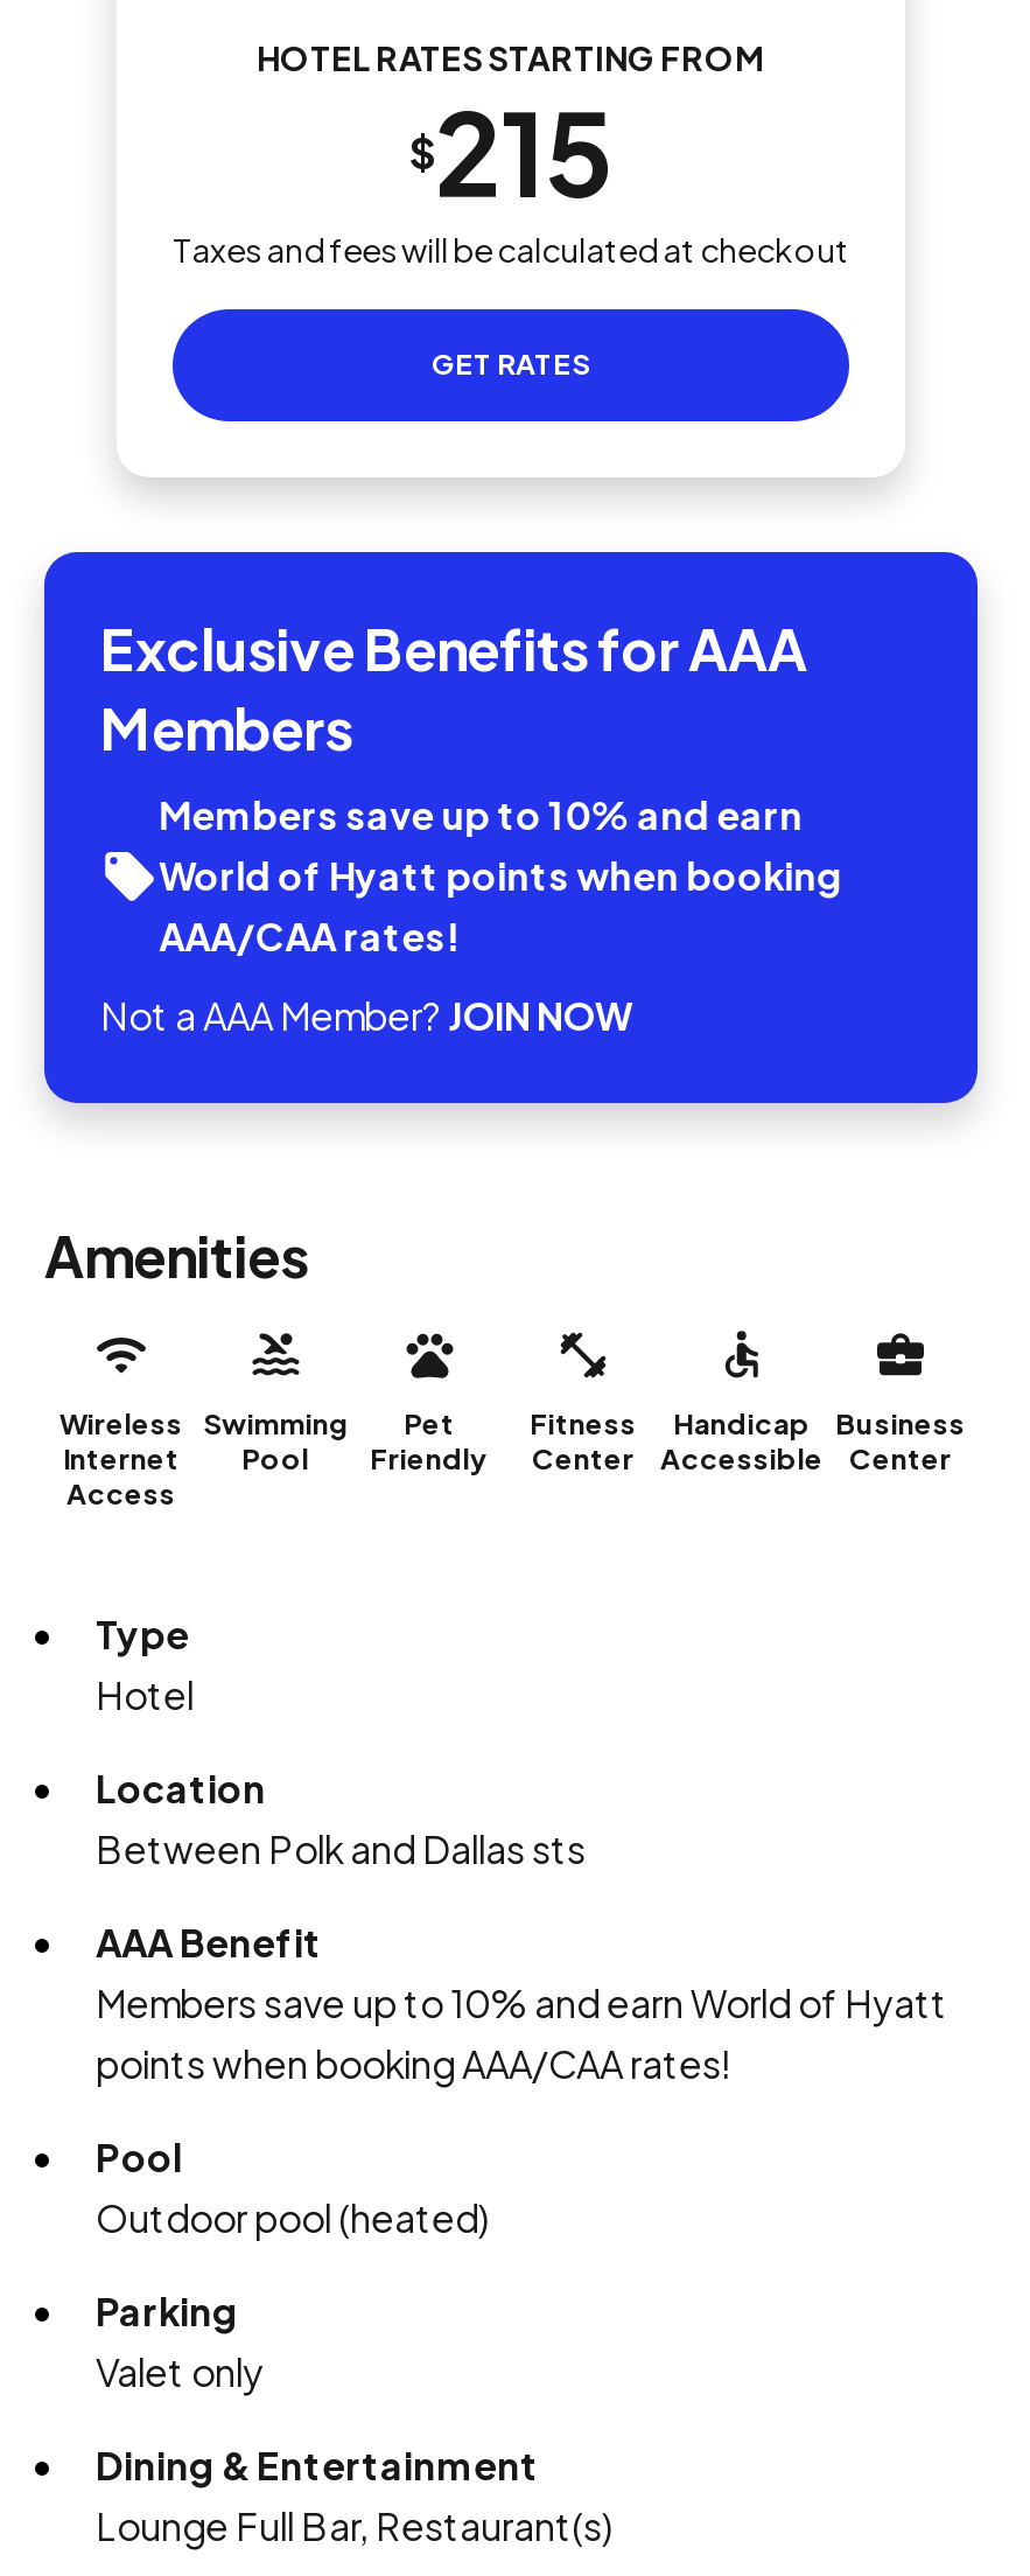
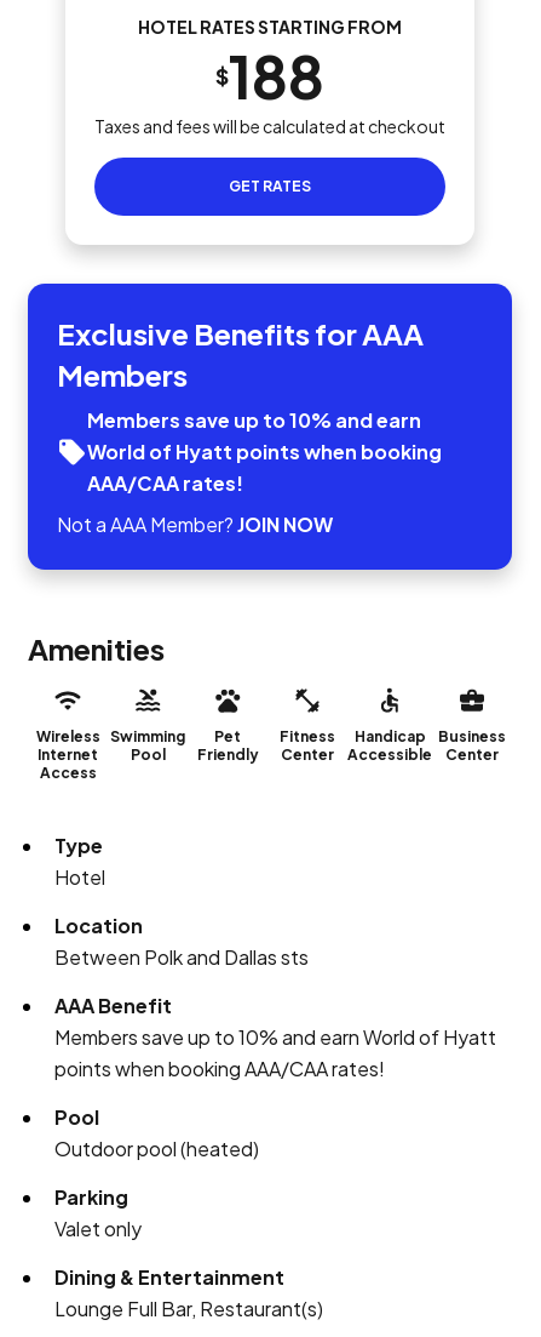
[409,81,612,223] $215 -> [215,39,324,113] $188

